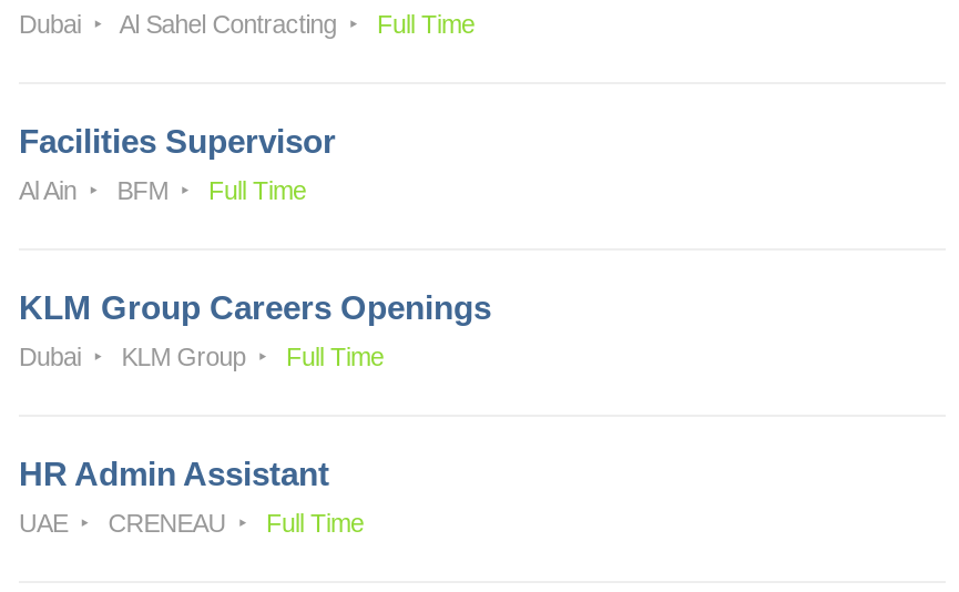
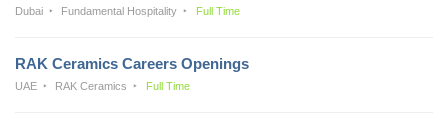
[119,10,336,37] Al Sahel Contracting -> [61,4,177,16] Fundamental Hospitality
[19,121,491,491] Facilities Supervisor | Al Ain | BFM | Full Time | KLM Group Careers Openings | Dubai | KLM Group | Full Time | HR Admin Assistant -> [15,54,249,71] RAK Ceramics Careers Openings
[108,509,226,535] CRENEAU -> [55,79,127,91] RAK Ceramics

